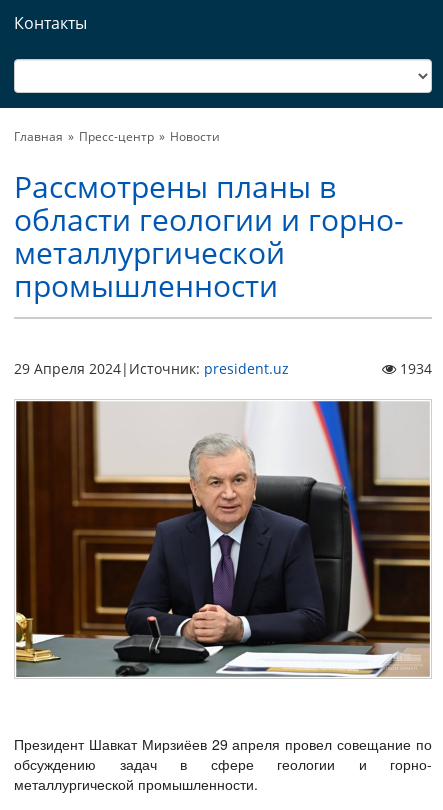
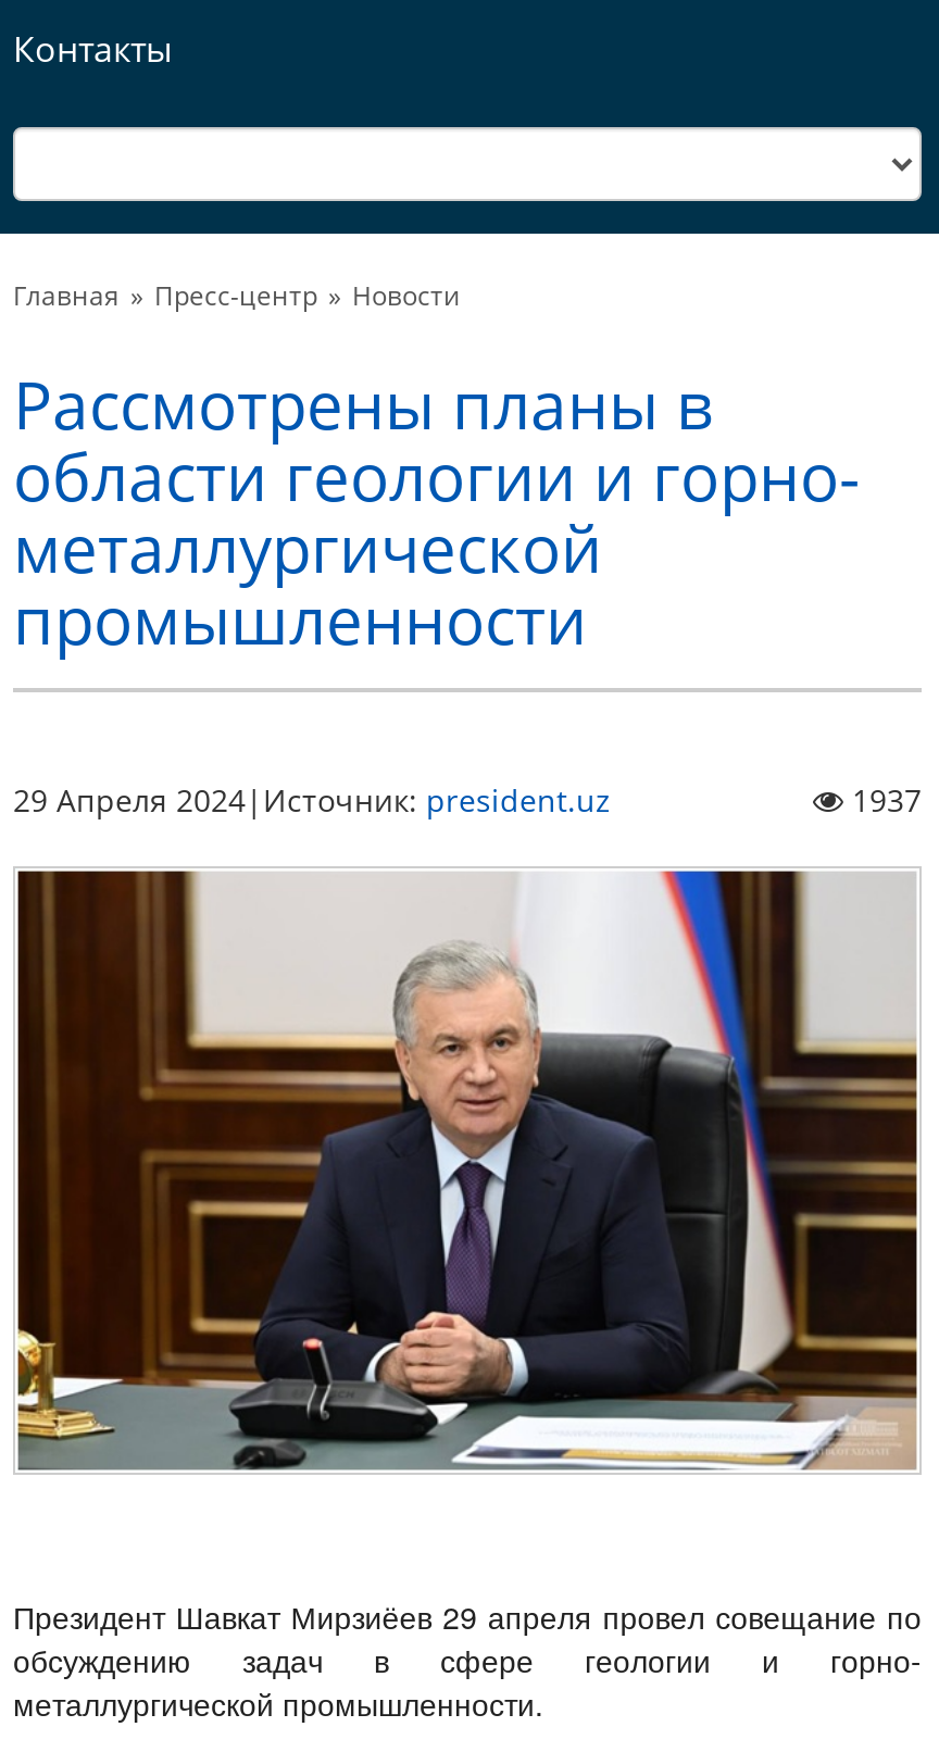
[396,359,432,378] 1934 -> [843,779,922,820] 1937

